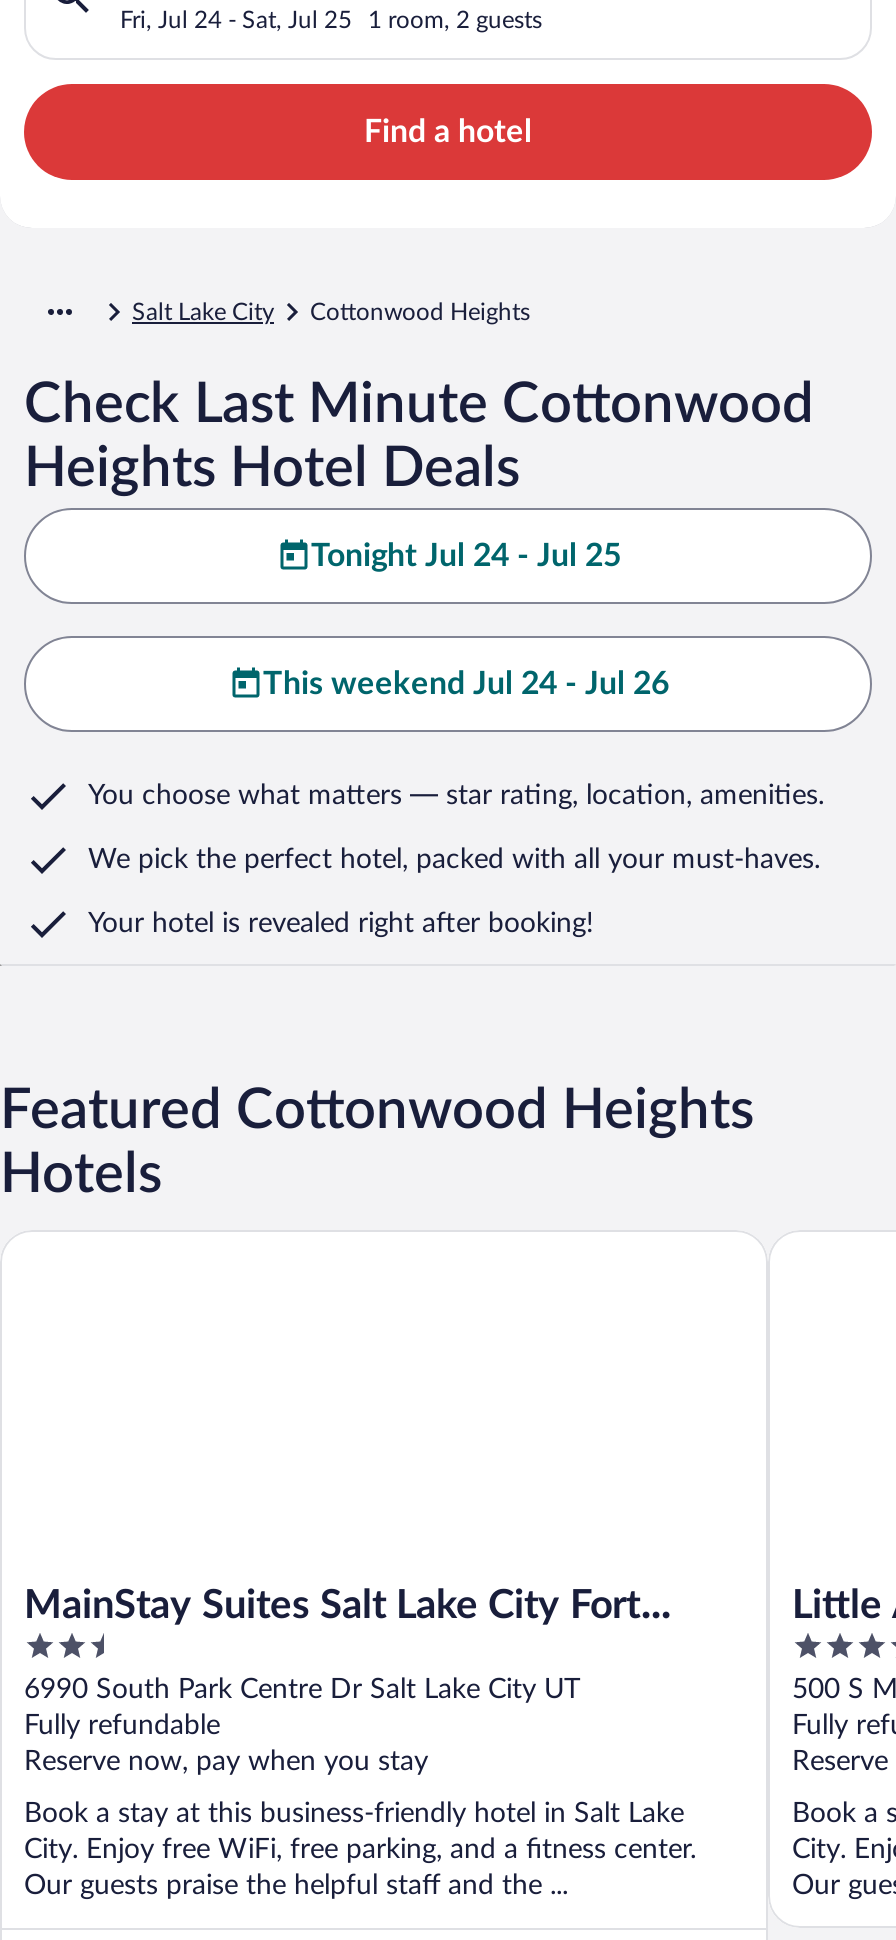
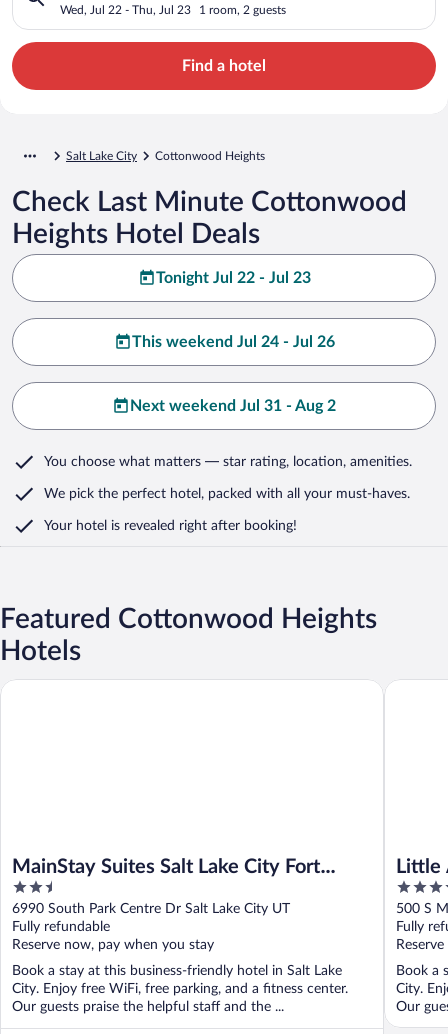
[120,7,352,31] Fri, Jul 24 - Sat, Jul 25 -> [60,4,191,16] Wed, Jul 22 - Thu, Jul 23
[311,539,621,571] Tonight Jul 24 - Jul 25 -> [155,270,310,286] Tonight Jul 22 - Jul 23
none -> [130,398,336,414] Next weekend Jul 31 - Aug 2

